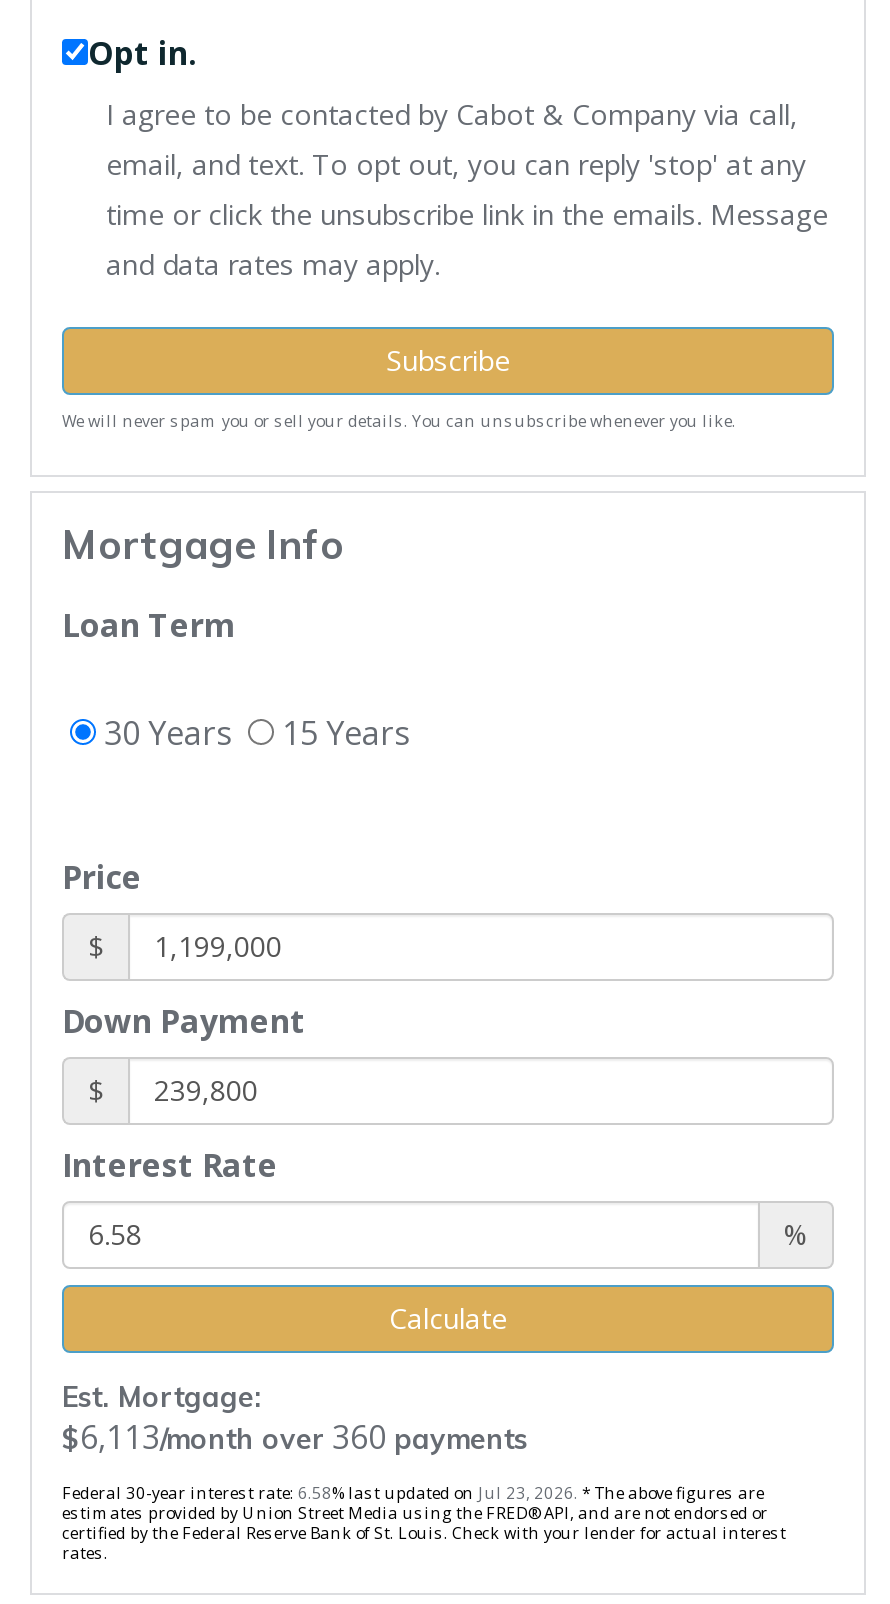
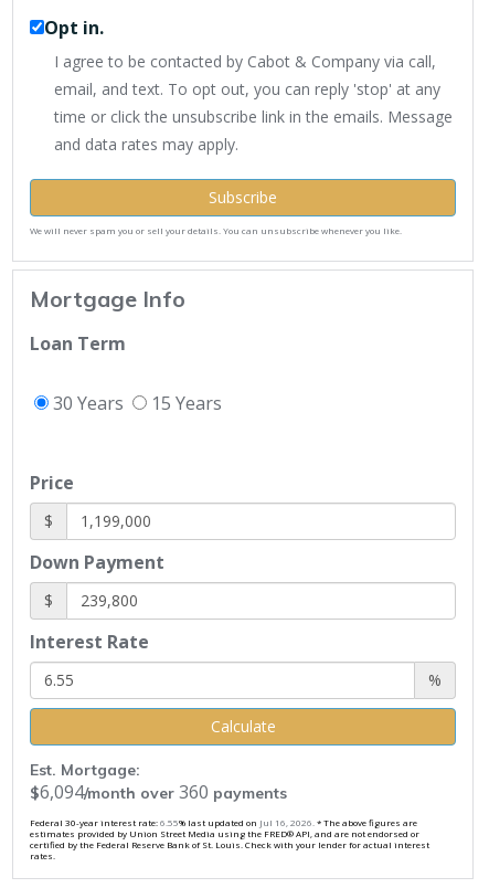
[62,1414,528,1458] $6,113/month over 360 payments -> [30,779,287,804] $6,094/month over 360 payments
[62,1480,764,1502] Federal 30-year interest rate: 6.58% last updated on Jul 23, 2026. * The above figures are -> [30,816,417,828] Federal 30-year interest rate: 6.55% last updated on Jul 16, 2026. * The above figures are

